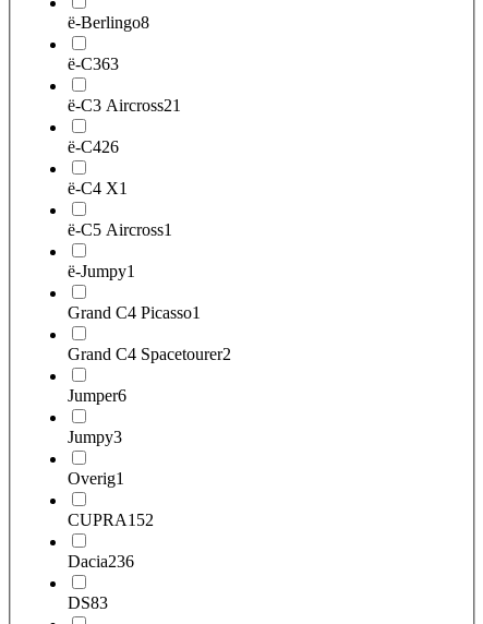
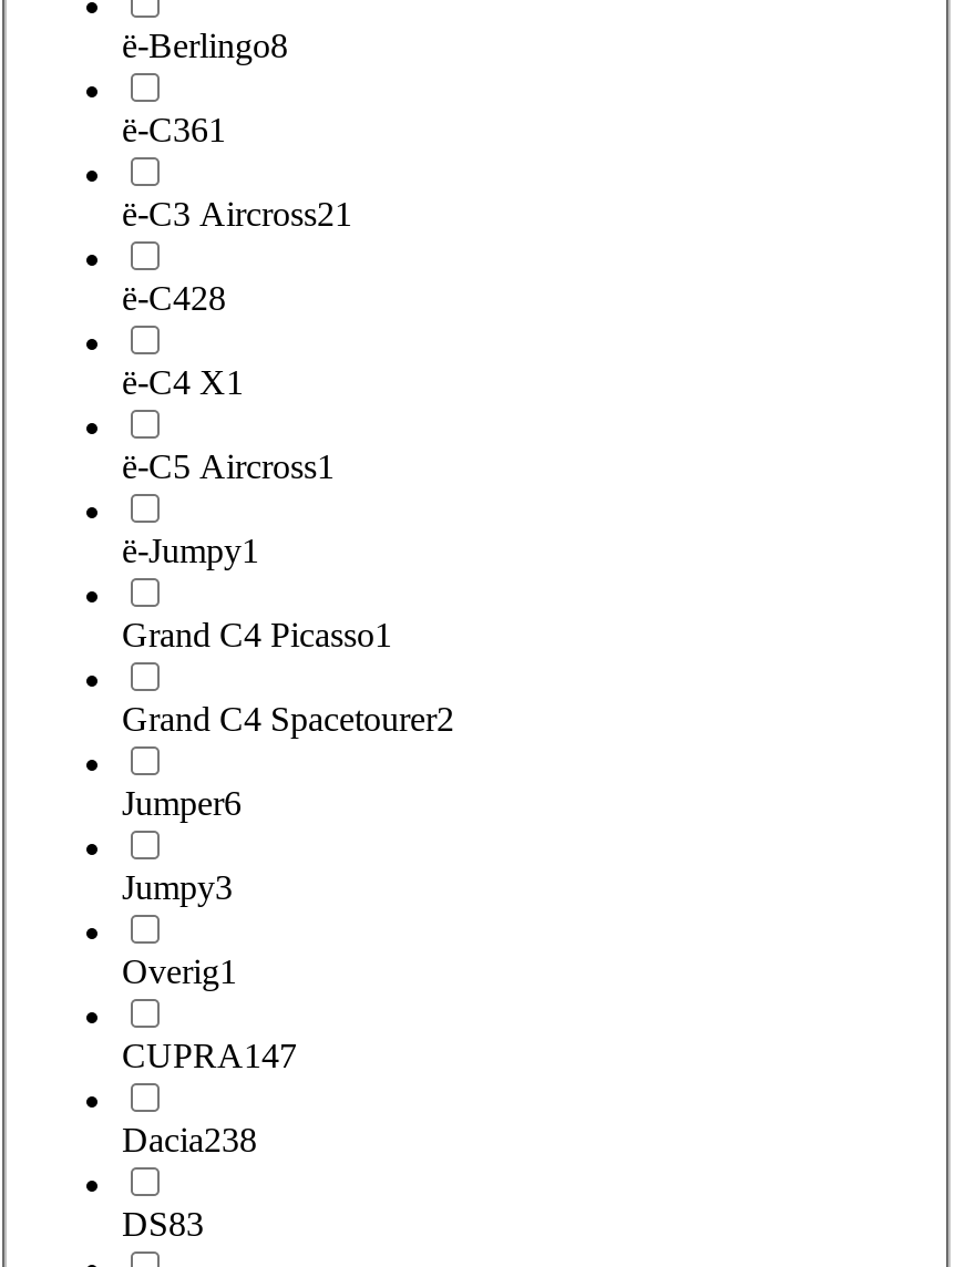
[68,54,119,73] ë-C363 -> [122,110,226,148] ë-C361
[68,137,119,156] ë-C426 -> [122,278,226,316] ë-C428
[68,510,154,529] CUPRA 152 -> [122,1036,297,1073] CUPRA 147
[68,552,134,570] Dacia236 -> [122,1120,257,1158] Dacia238

